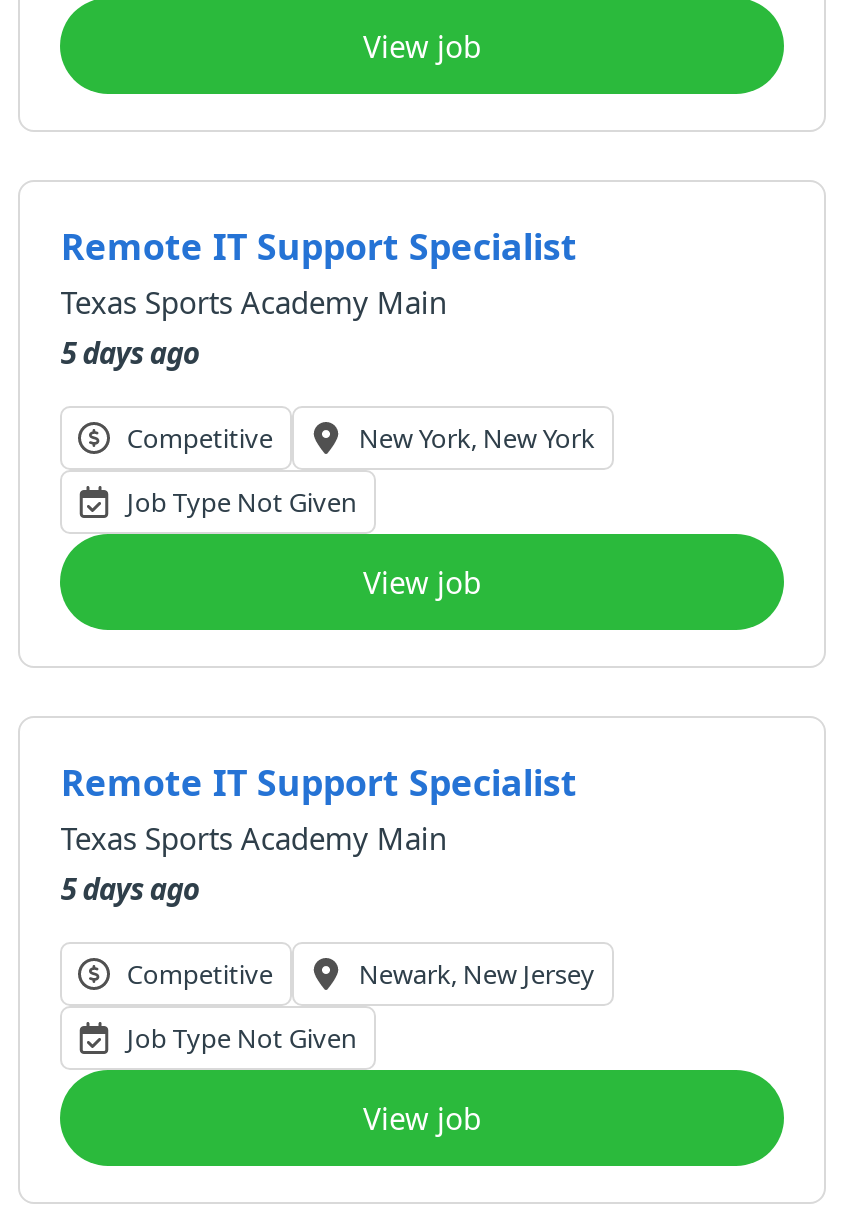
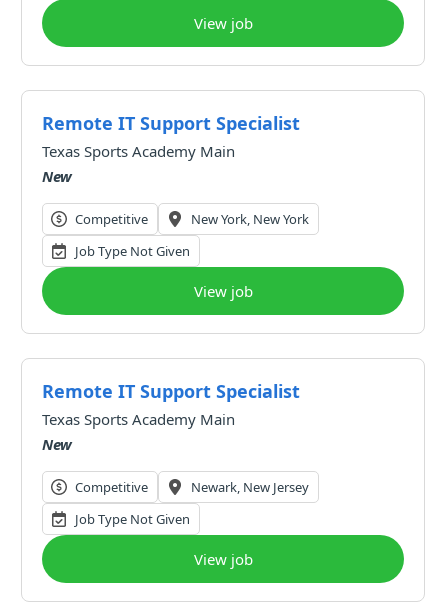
[61,332,200,372] 5 days ago -> [42,166,71,186] New
[61,868,200,908] 5 days ago -> [42,434,71,454] New

